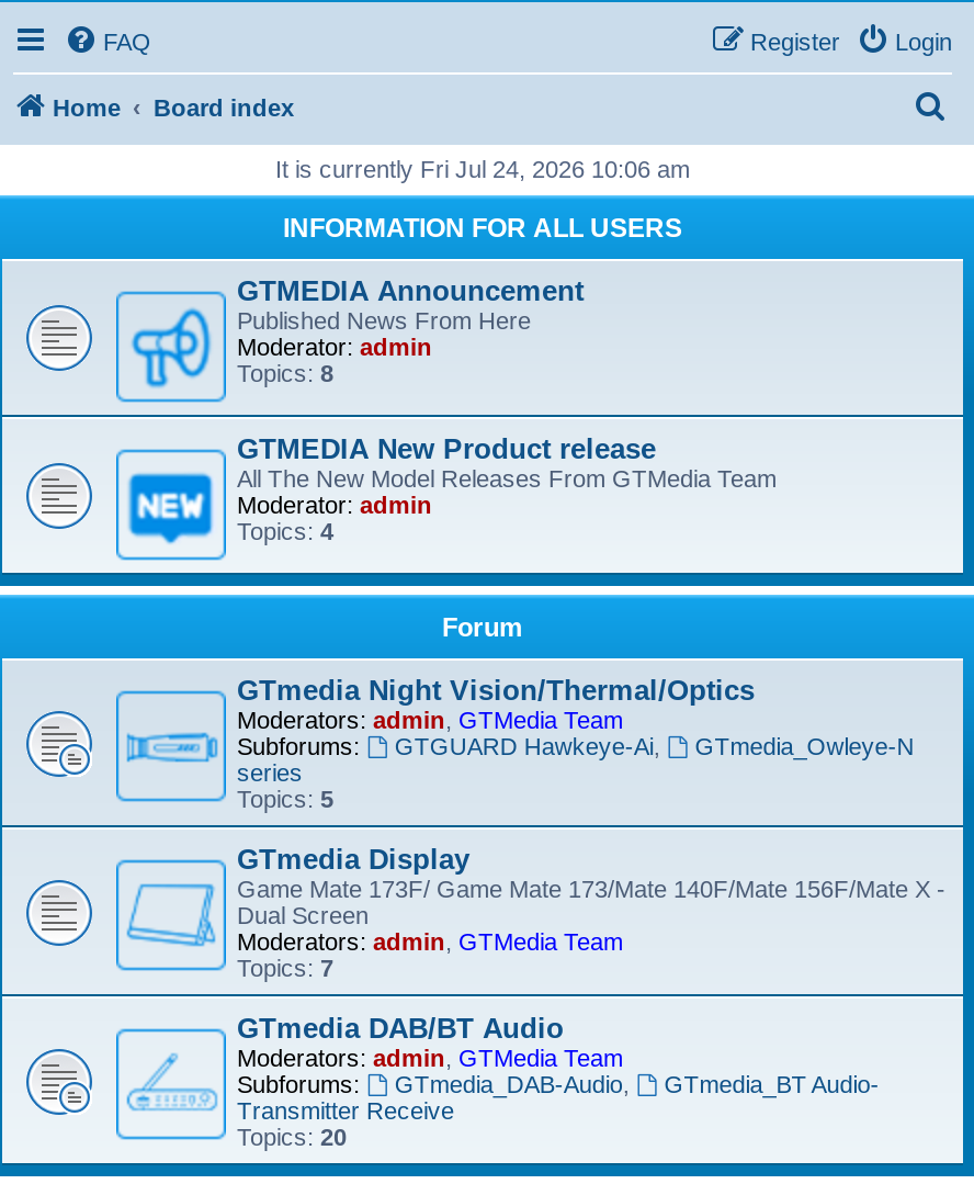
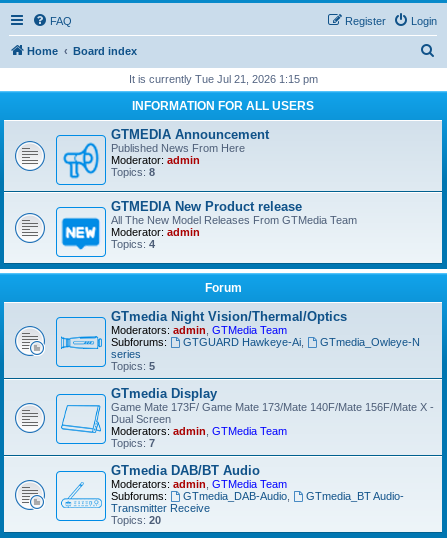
[275,156,690,182] It is currently Fri Jul 24, 2026 10:06 am -> [128,73,317,85] It is currently Tue Jul 21, 2026 1:15 pm

